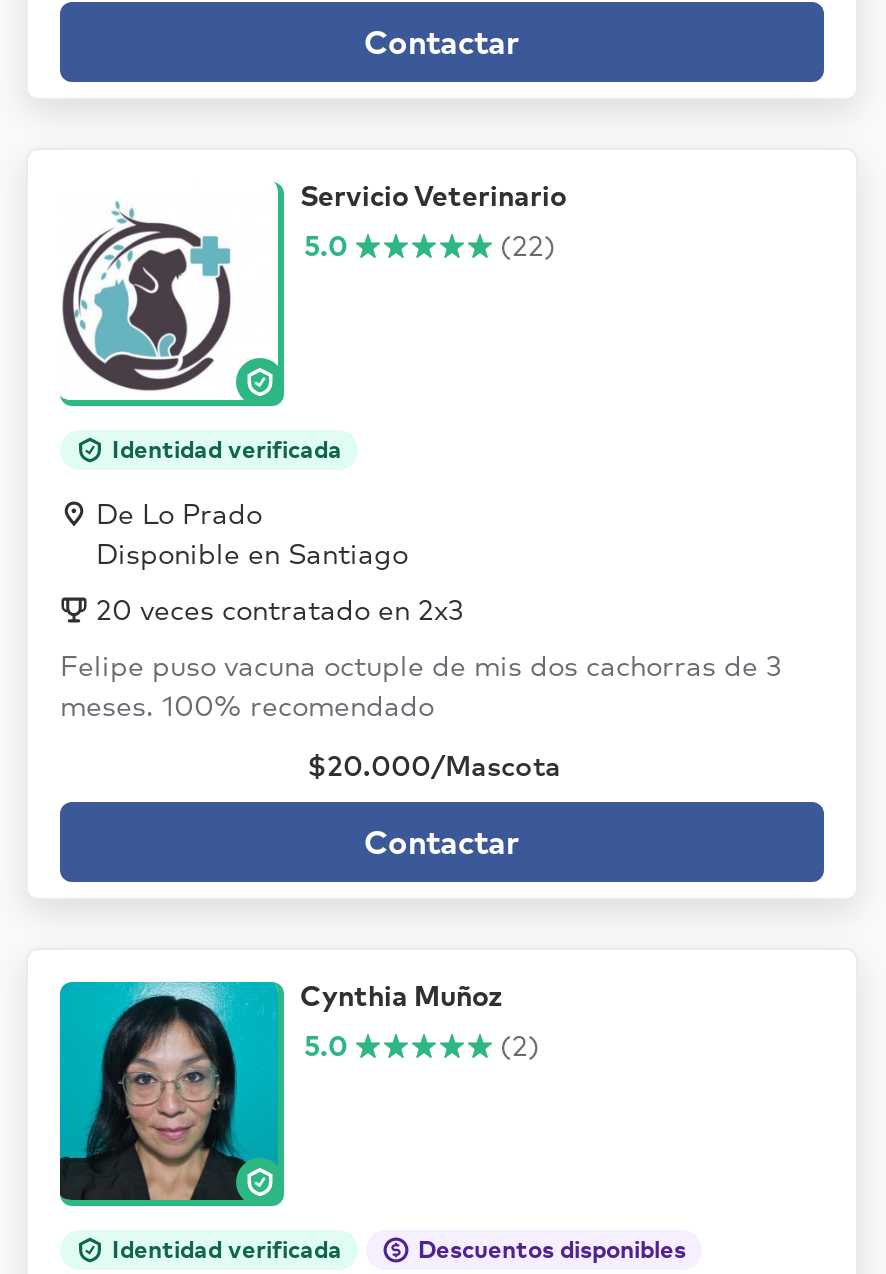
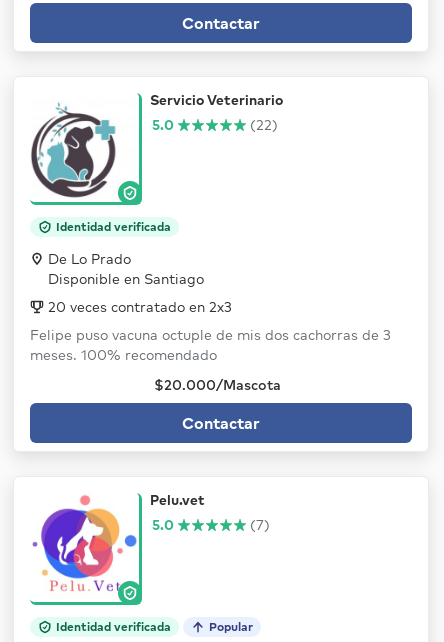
[58,978,502,1202] [image] | Cynthia Muñoz -> [30,491,205,603] [image] | Pelu.vet
[500,1028,540,1064] (2) -> [250,516,270,534] (7)
[418,1234,686,1264] Descuentos disponibles -> [209,619,253,634] Popular

